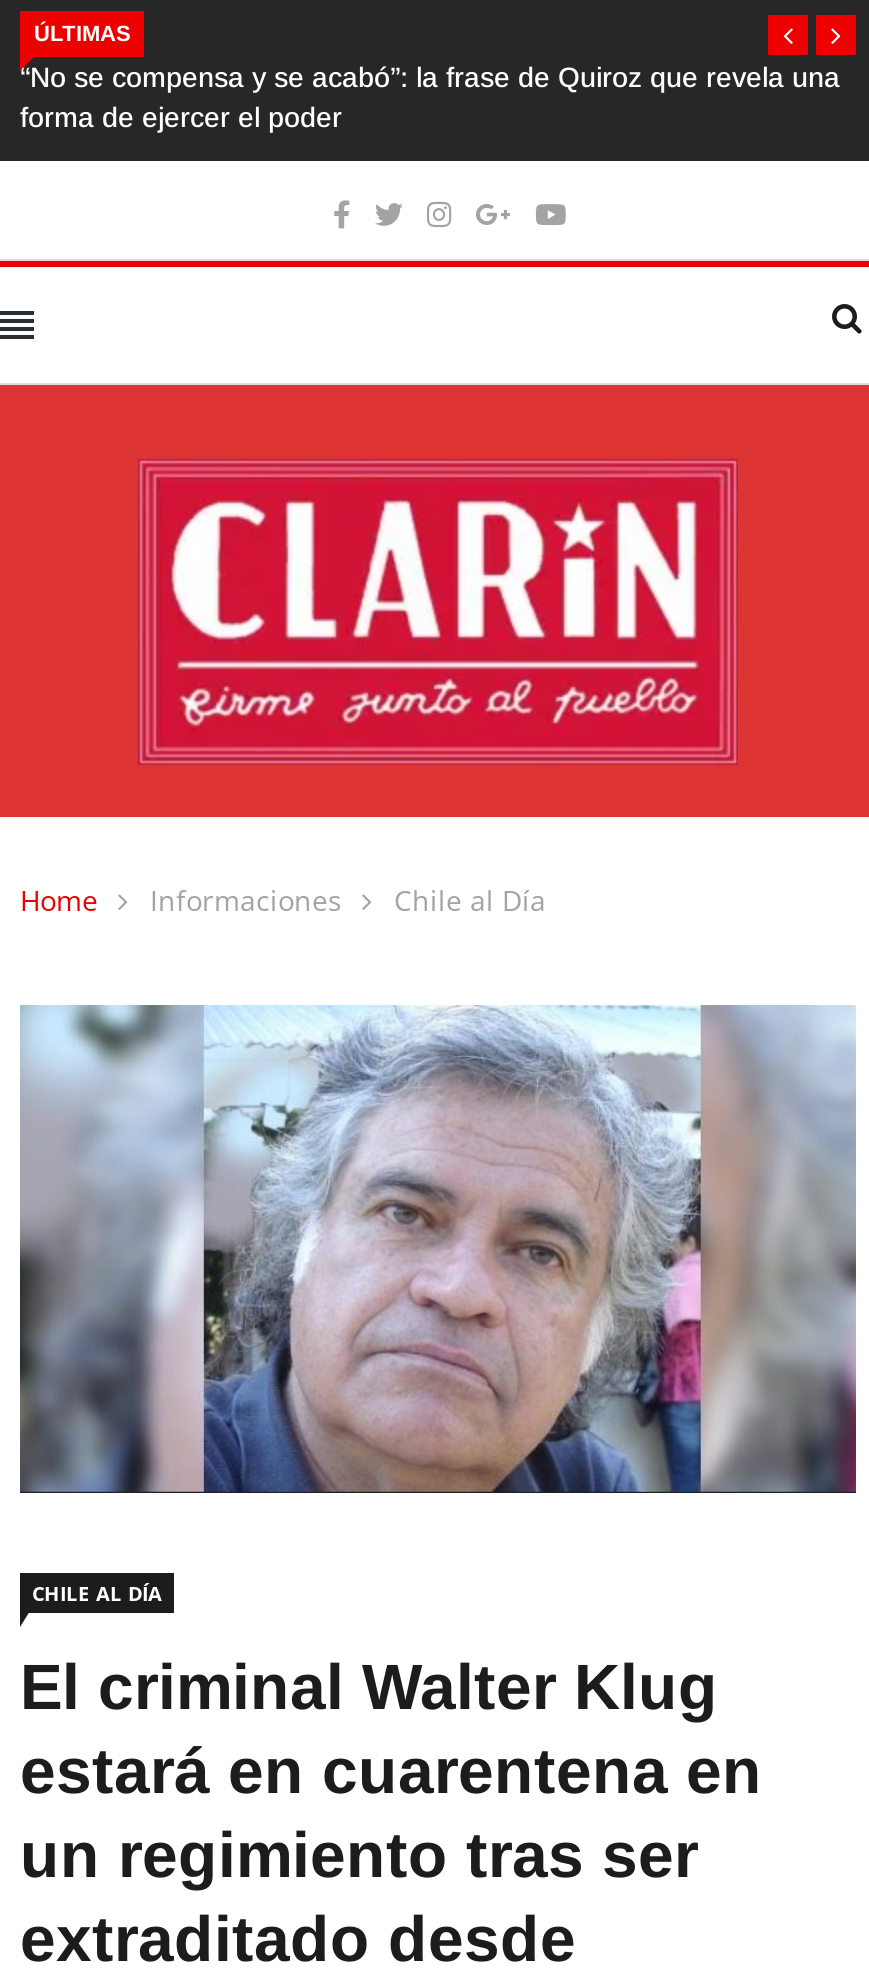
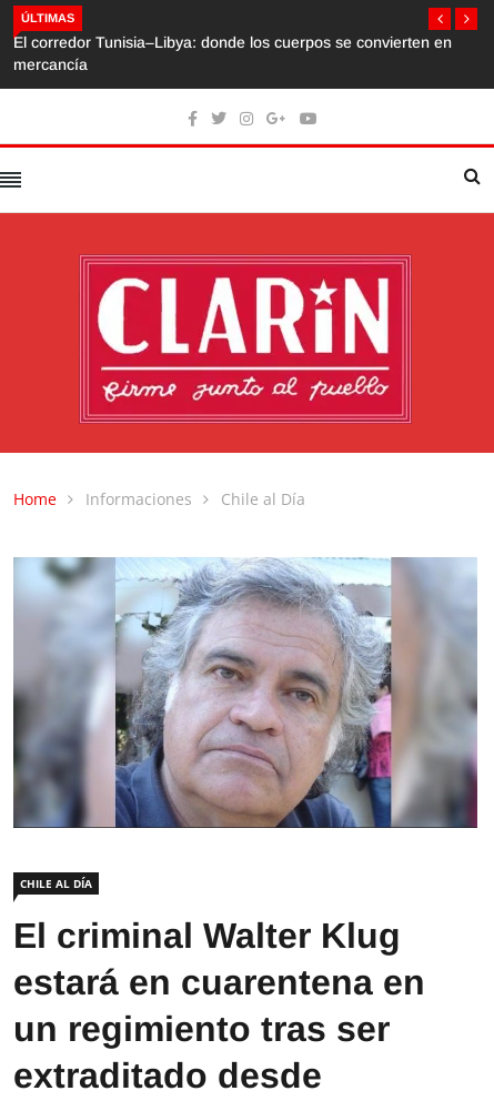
[20,61,840,133] “No se compensa y se acabó”: la frase de Quiroz que revela una | forma de ejercer el poder -> [13,33,452,73] El corredor Tunisia–Libya: donde los cuerpos se convierten en | mercancía

